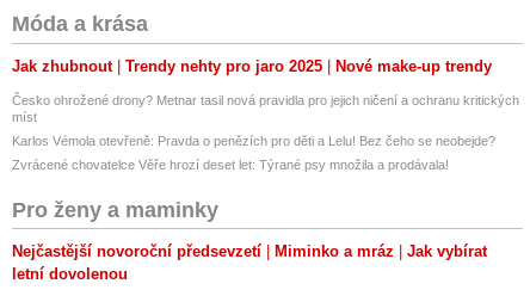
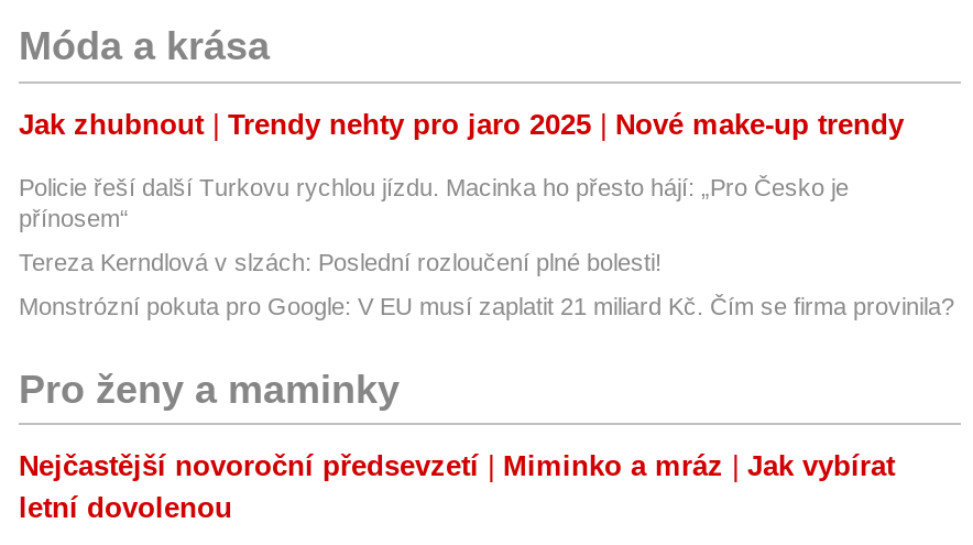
[12,93,519,124] Česko ohrožené drony? Metnar tasil nová pravidla pro jejich ničení a ochranu kritických | míst -> [19,174,849,231] Policie řeší další Turkovu rychlou jízdu. Macinka ho přesto hájí: „Pro Česko je | přínosem“
[12,133,495,148] Karlos Vémola otevřeně: Pravda o penězích pro děti a Lelu! Bez čeho se neobejde? -> [19,248,662,275] Tereza Kerndlová v slzách: Poslední rozloučení plné bolesti!
[12,157,449,172] Zvrácené chovatelce Věře hrozí deset let: Týrané psy množila a prodávala! -> [19,292,954,319] Monstrózní pokuta pro Google: V EU musí zaplatit 21 miliard Kč. Čím se firma provinila?

